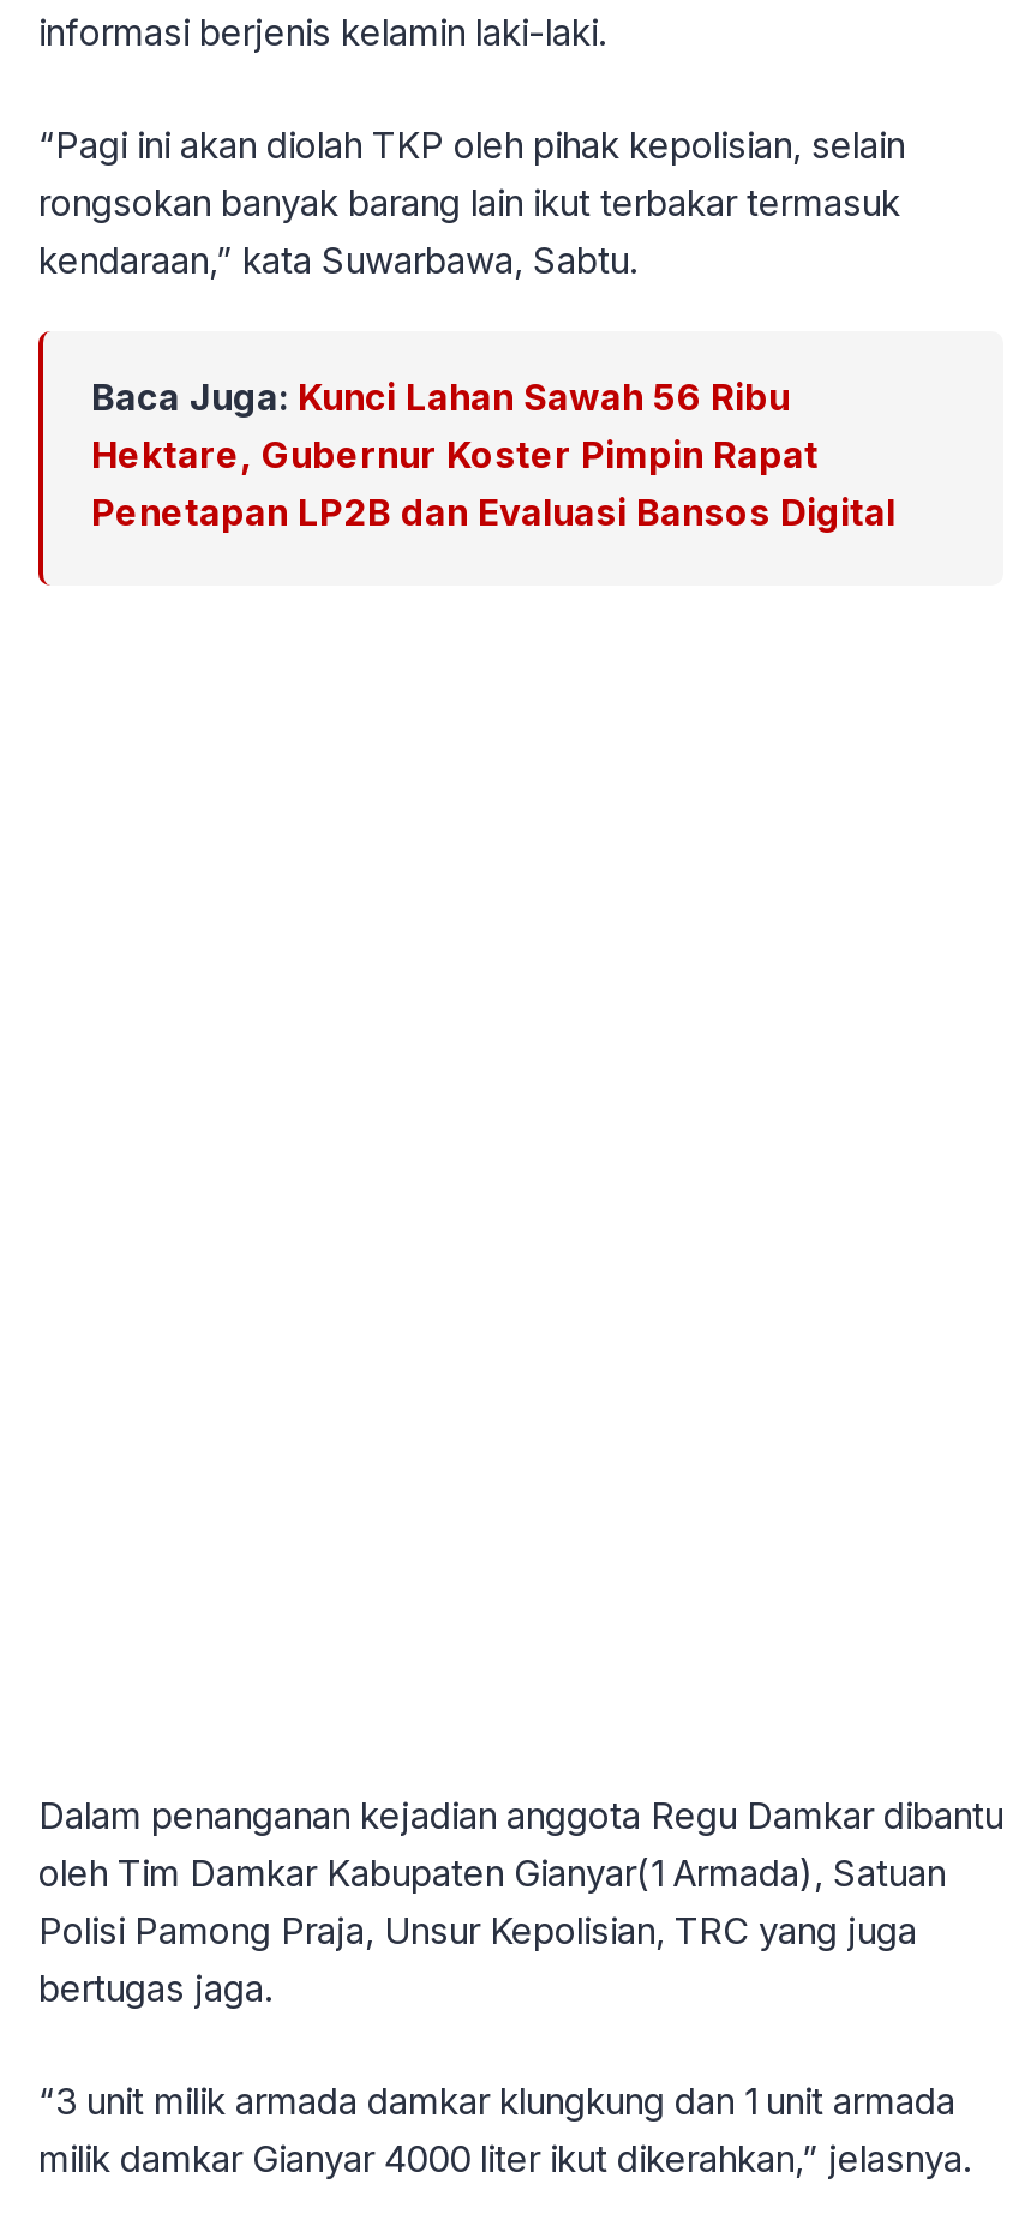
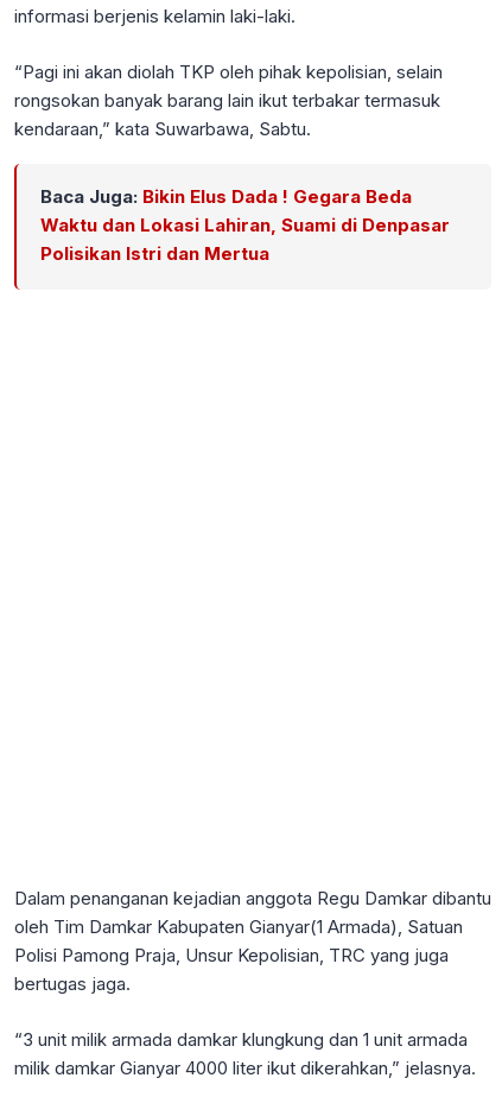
[91,375,895,536] Baca Juga: Kunci Lahan Sawah 56 Ribu | Hektare, Gubernur Koster Pimpin Rapat | Penetapan LP2B dan Evaluasi Bansos Digital -> [40,185,450,265] Baca Juga: Bikin Elus Dada ! Gegara Beda | Waktu dan Lokasi Lahiran, Suami di Denpasar | Polisikan Istri dan Mertua

